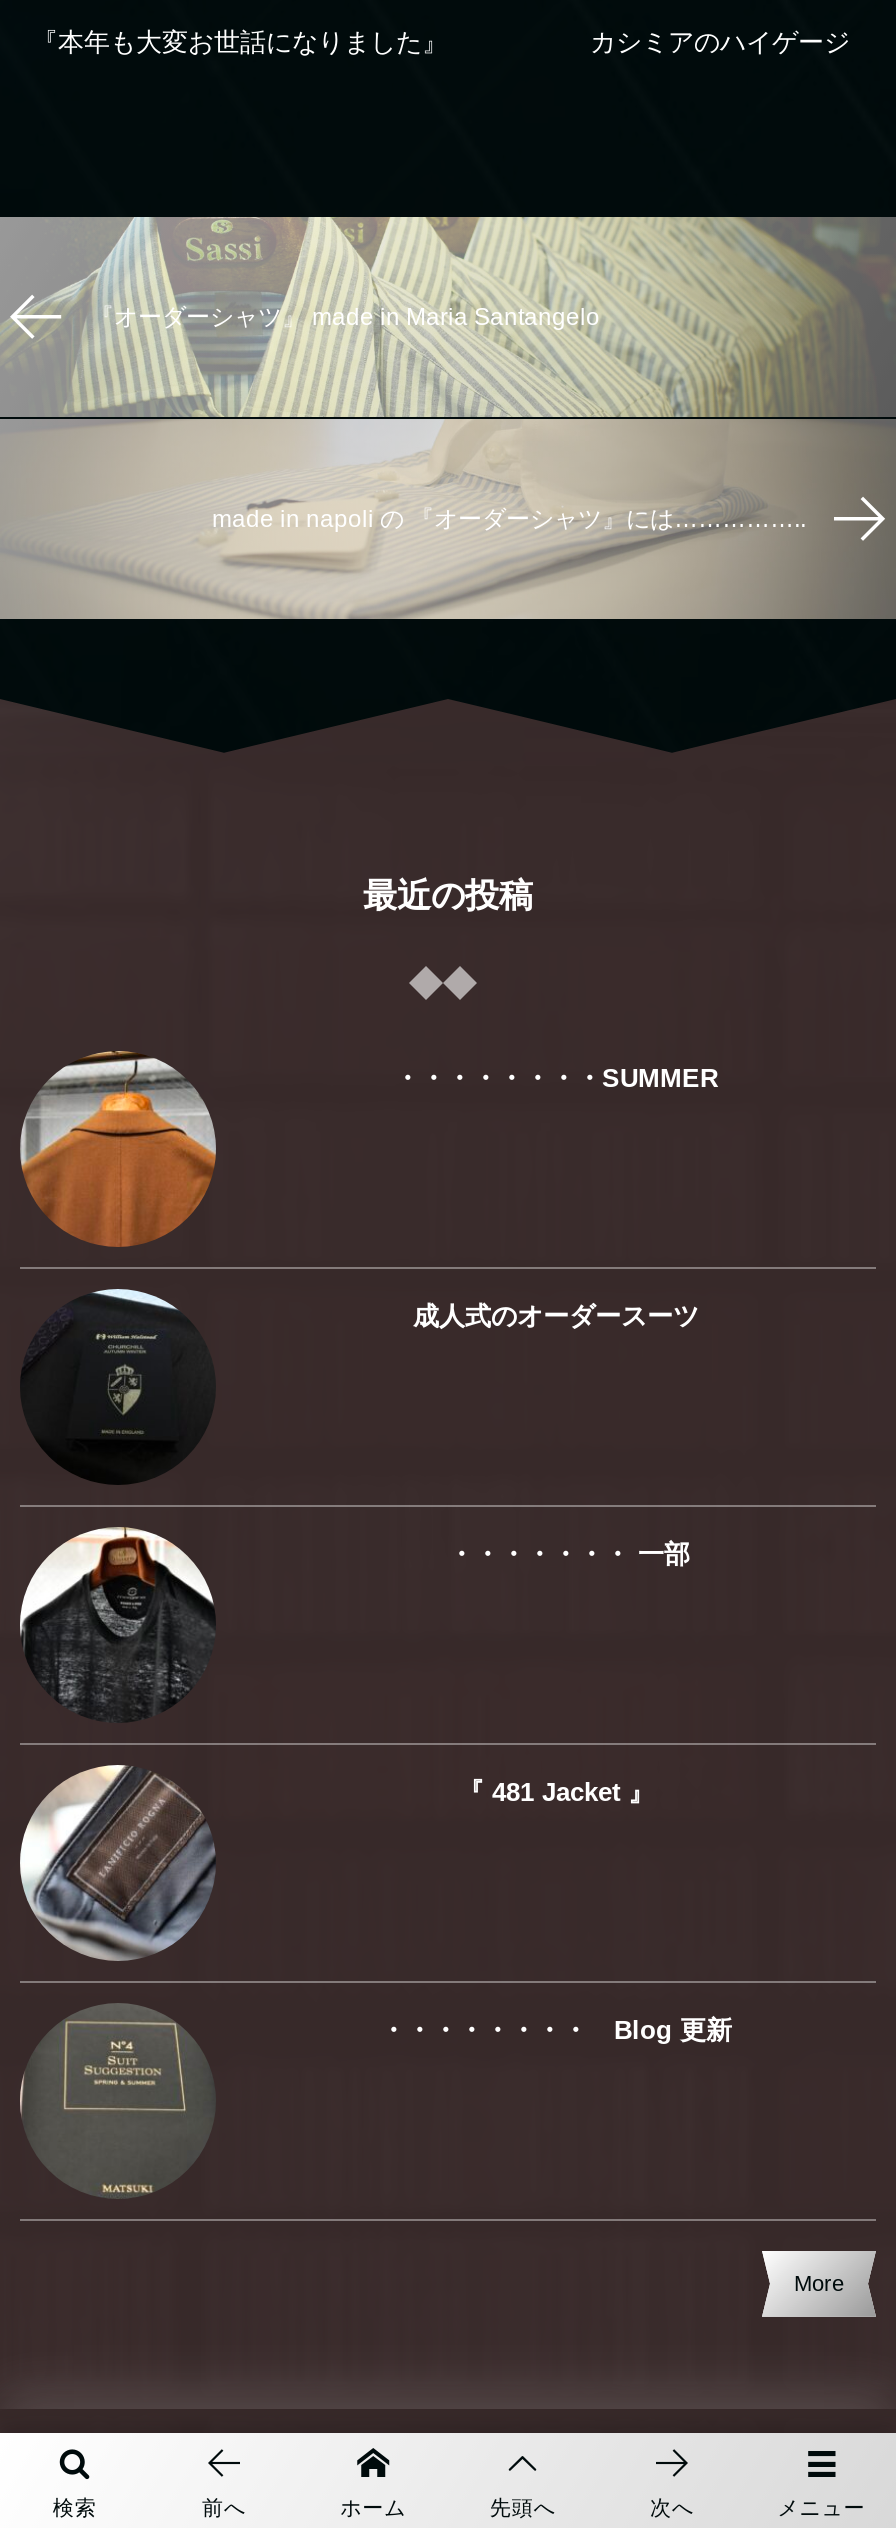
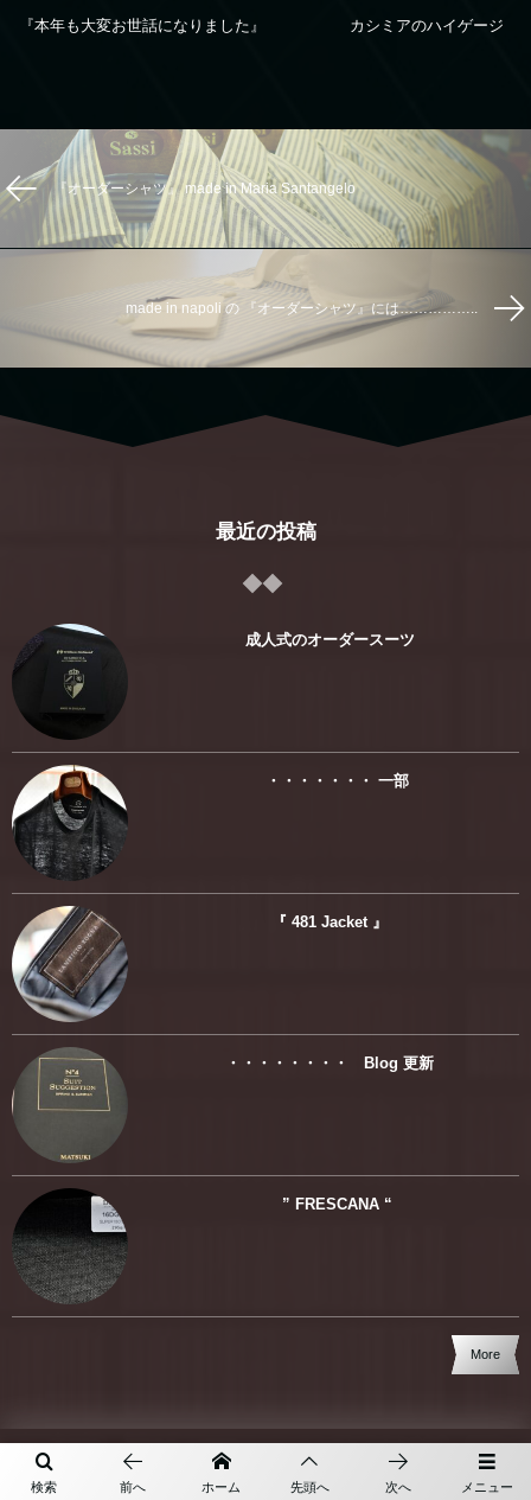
[18,1051,218,1247] [image] -> none
[394,1063,718,1093] ・・・・・・・・SUMMER -> none
moved [380,1301,732,2045] -> [225,631,434,1072]: 成人式のオーダースーツ | ・・・・・・・ 一部 | 『 481 Jacket 』 | ・・・・・・・・ Blog 更新
none -> [14,1188,127,1242] [image]
none -> [267,1195,392,1213] ” FRESCANA “

